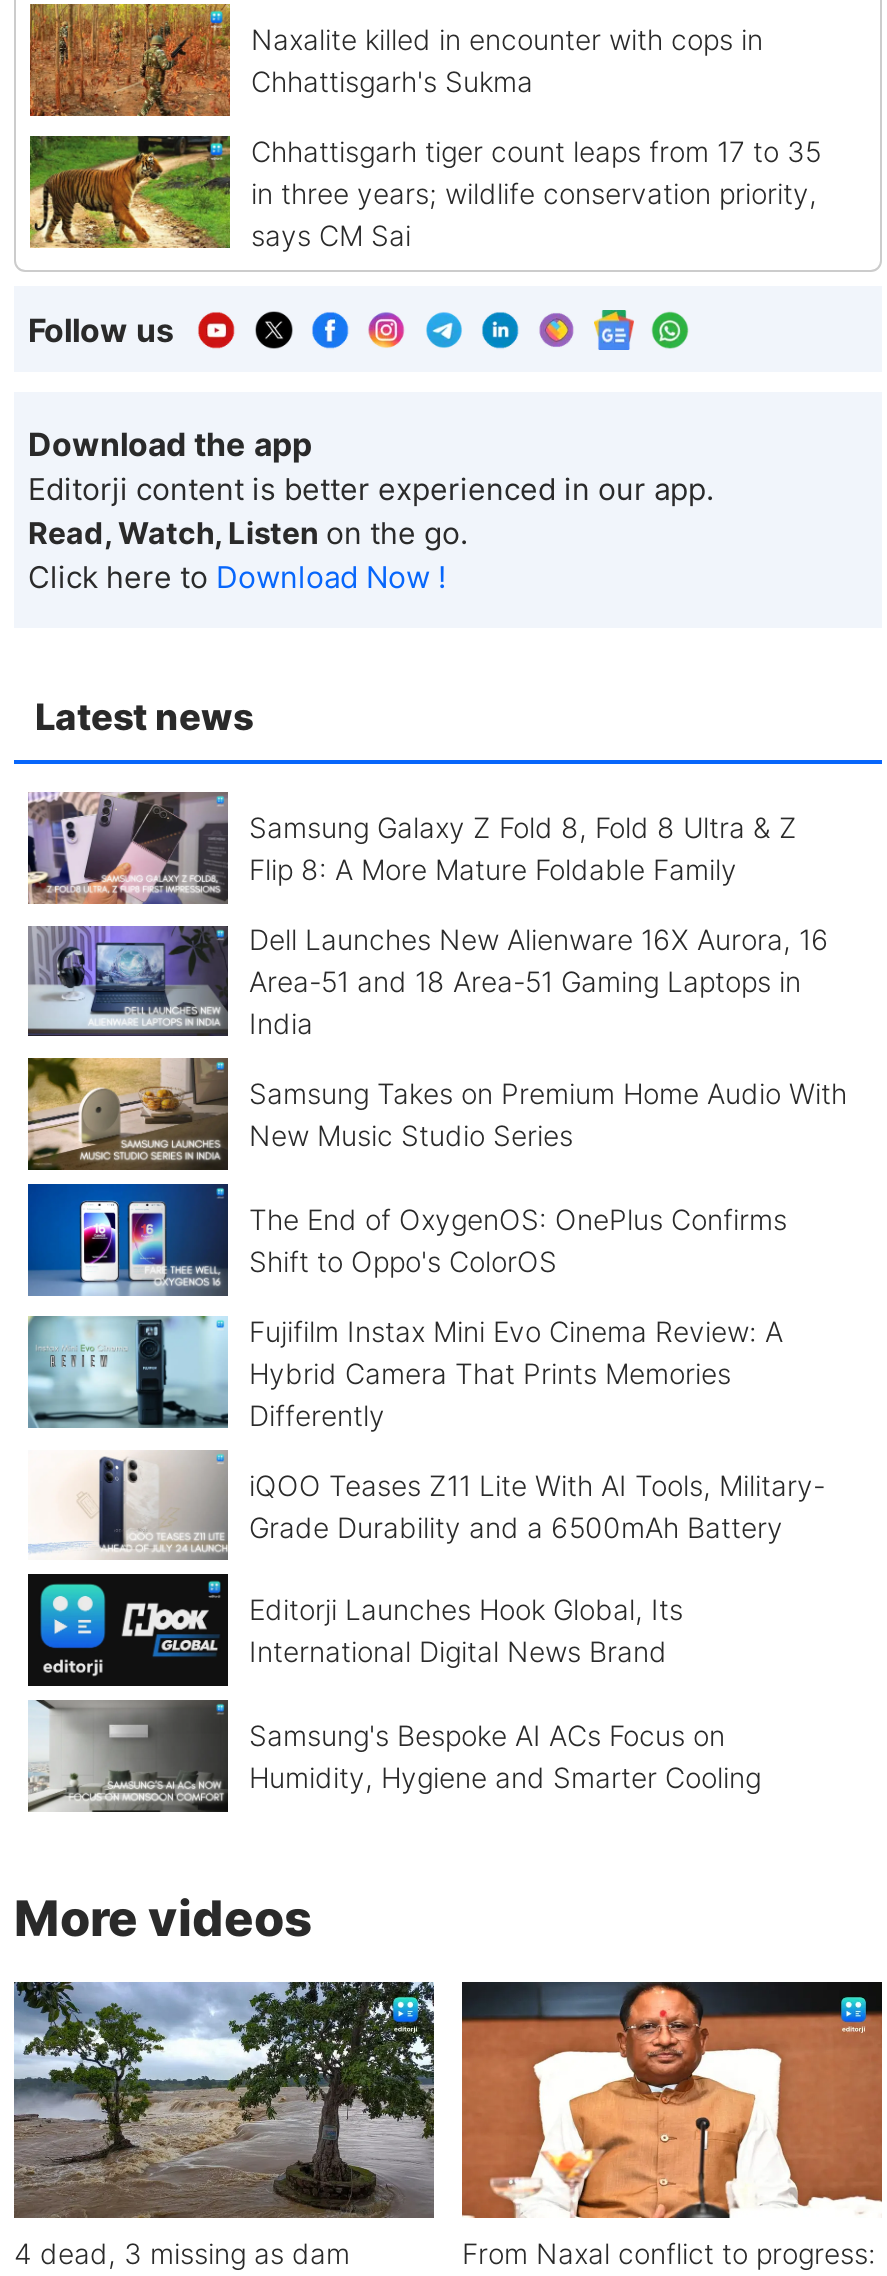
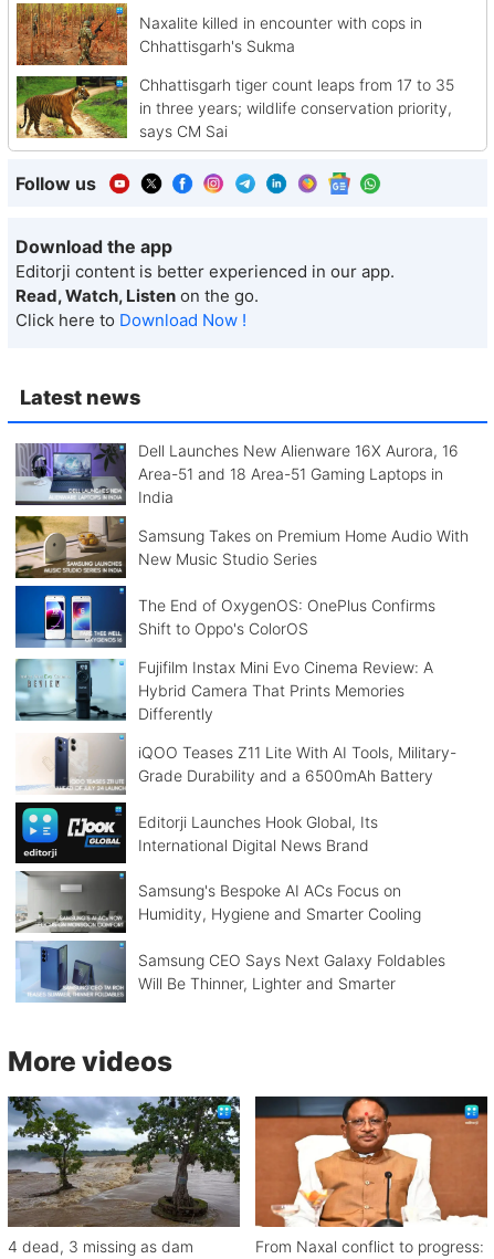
[28,790,797,906] [image] | Samsung Galaxy Z Fold 8, Fold 8 Ultra & Z | Flip 8: A More Mature Foldable Family -> none
moved [24,922,847,1794] -> [13,441,468,923]: [image] | Dell Launches New Alienware 16X Aurora, 16 | Area-51 and 18 Area-51 Gaming Laptops in | ... | Samsung's Bespoke AI ACs Focus on | Humidity, Hygiene and Smarter Cooling
none -> [15,941,445,1003] [image] | Samsung CEO Says Next Galaxy Foldables | Will Be Thinner, Lighter and Smarter

